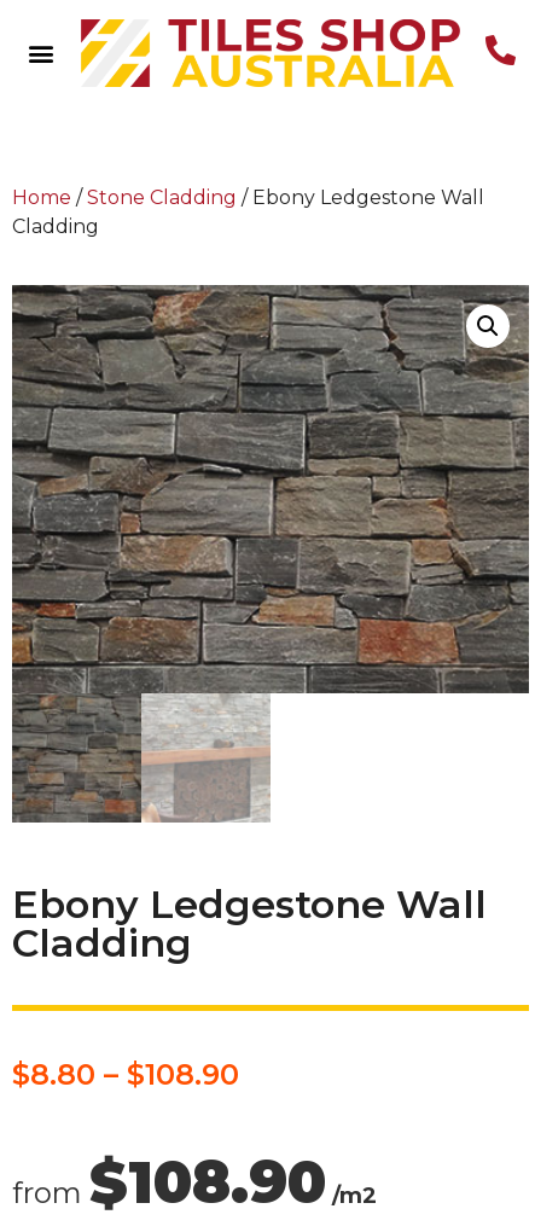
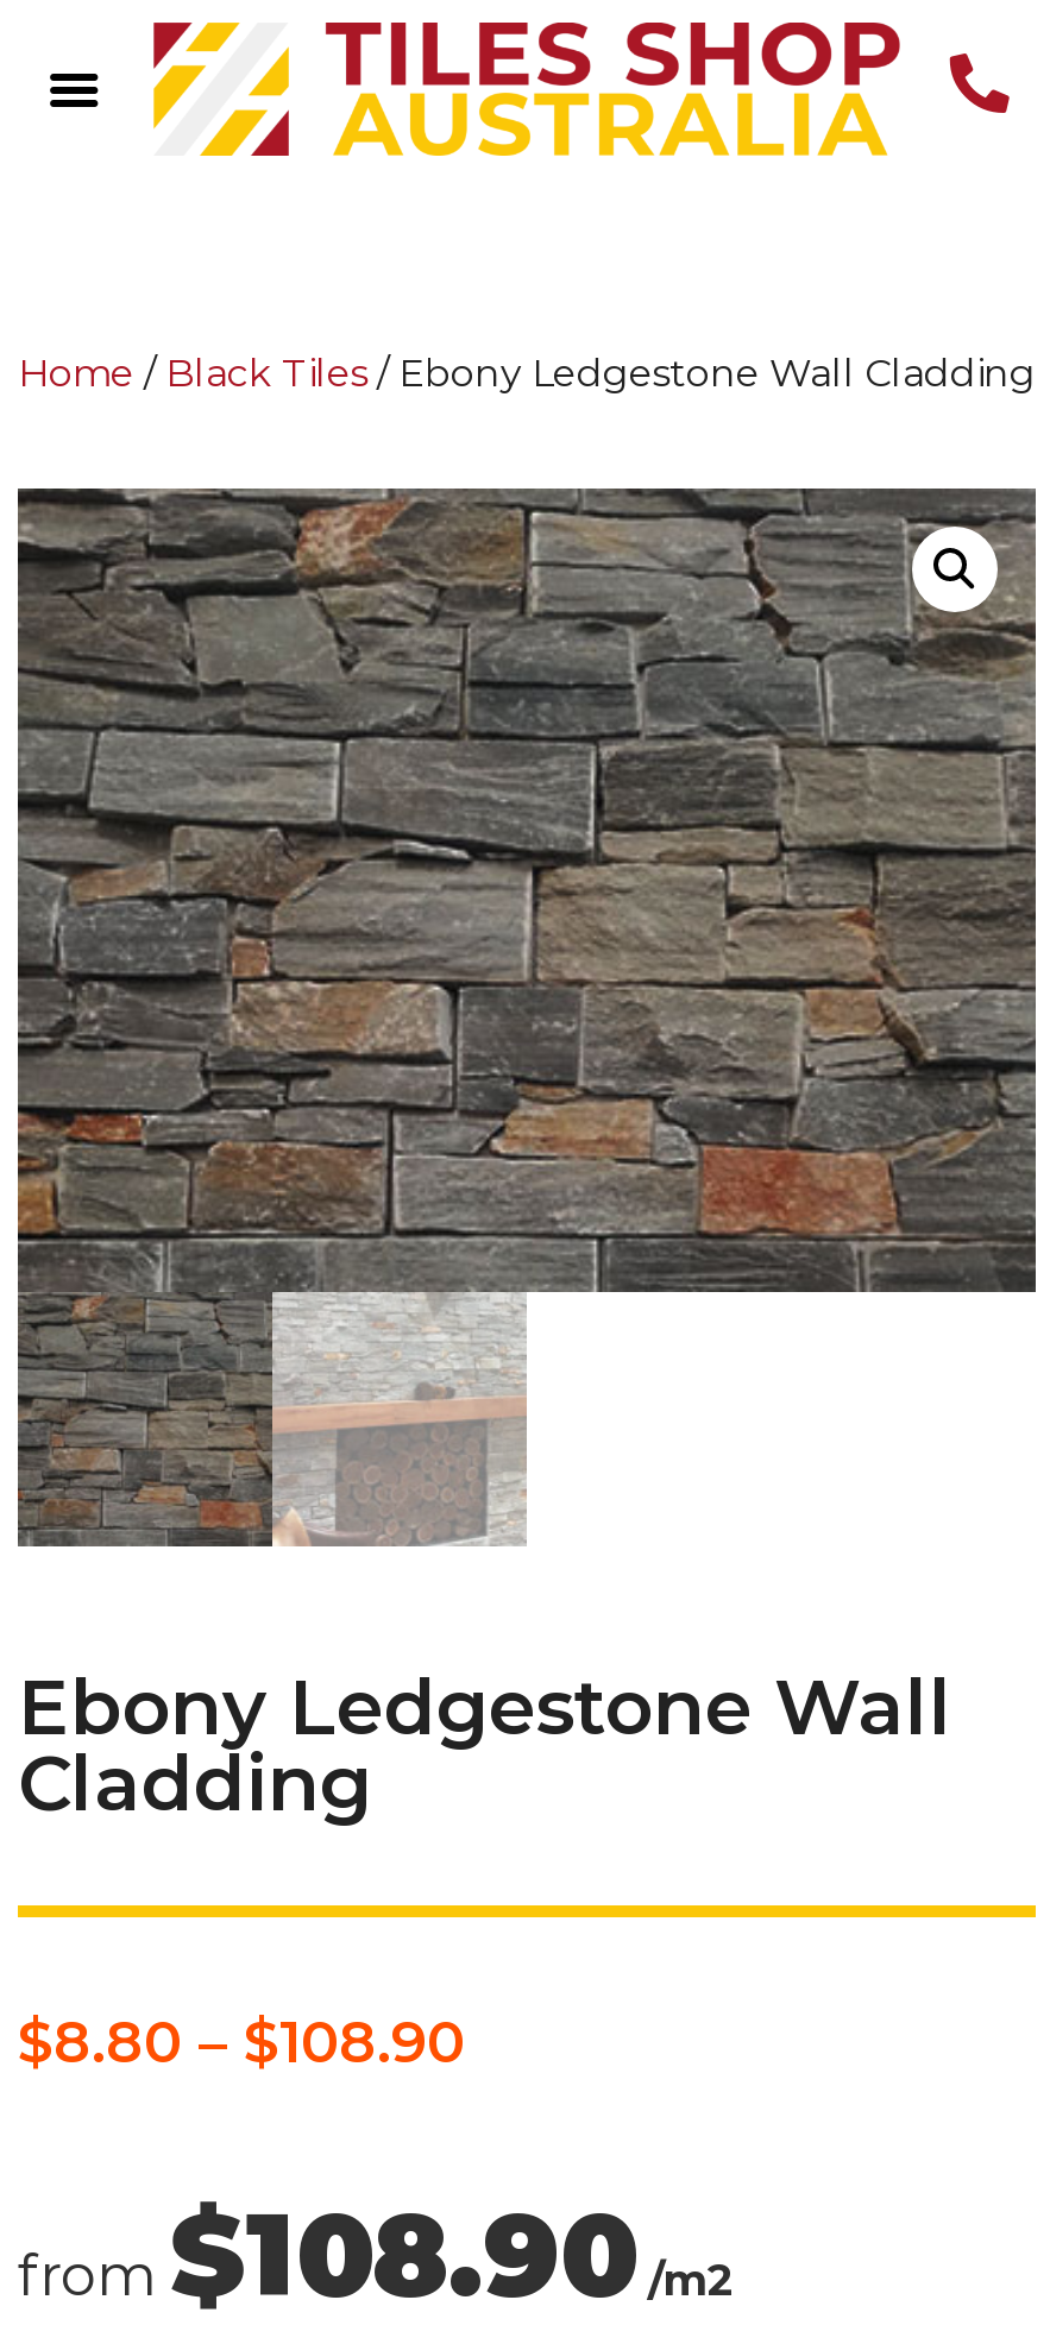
[12,186,484,238] Home / Stone Cladding / Ebony Ledgestone Wall | Cladding -> [18,351,1036,397] Home / Black Tiles / Ebony Ledgestone Wall Cladding

